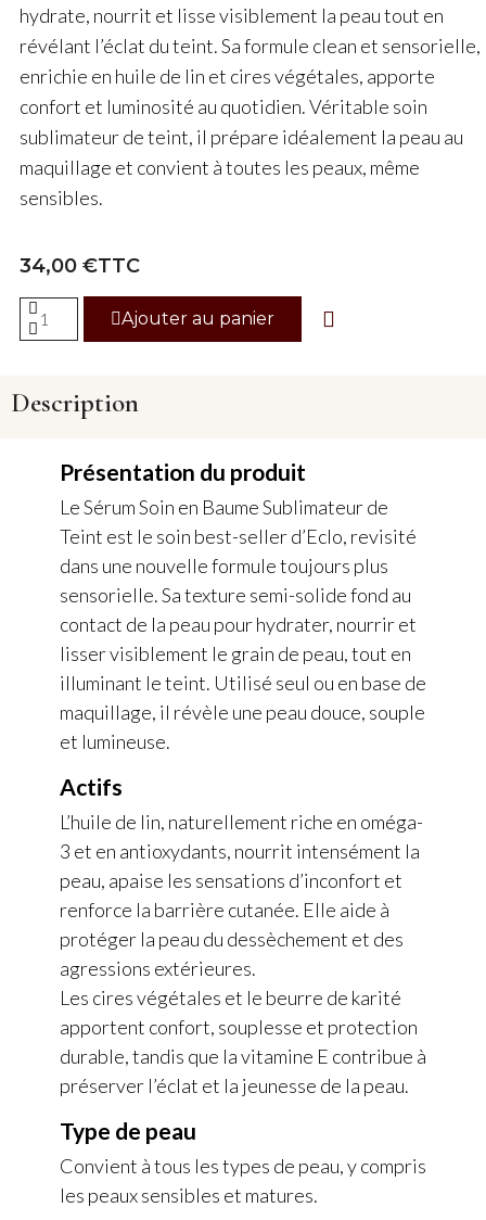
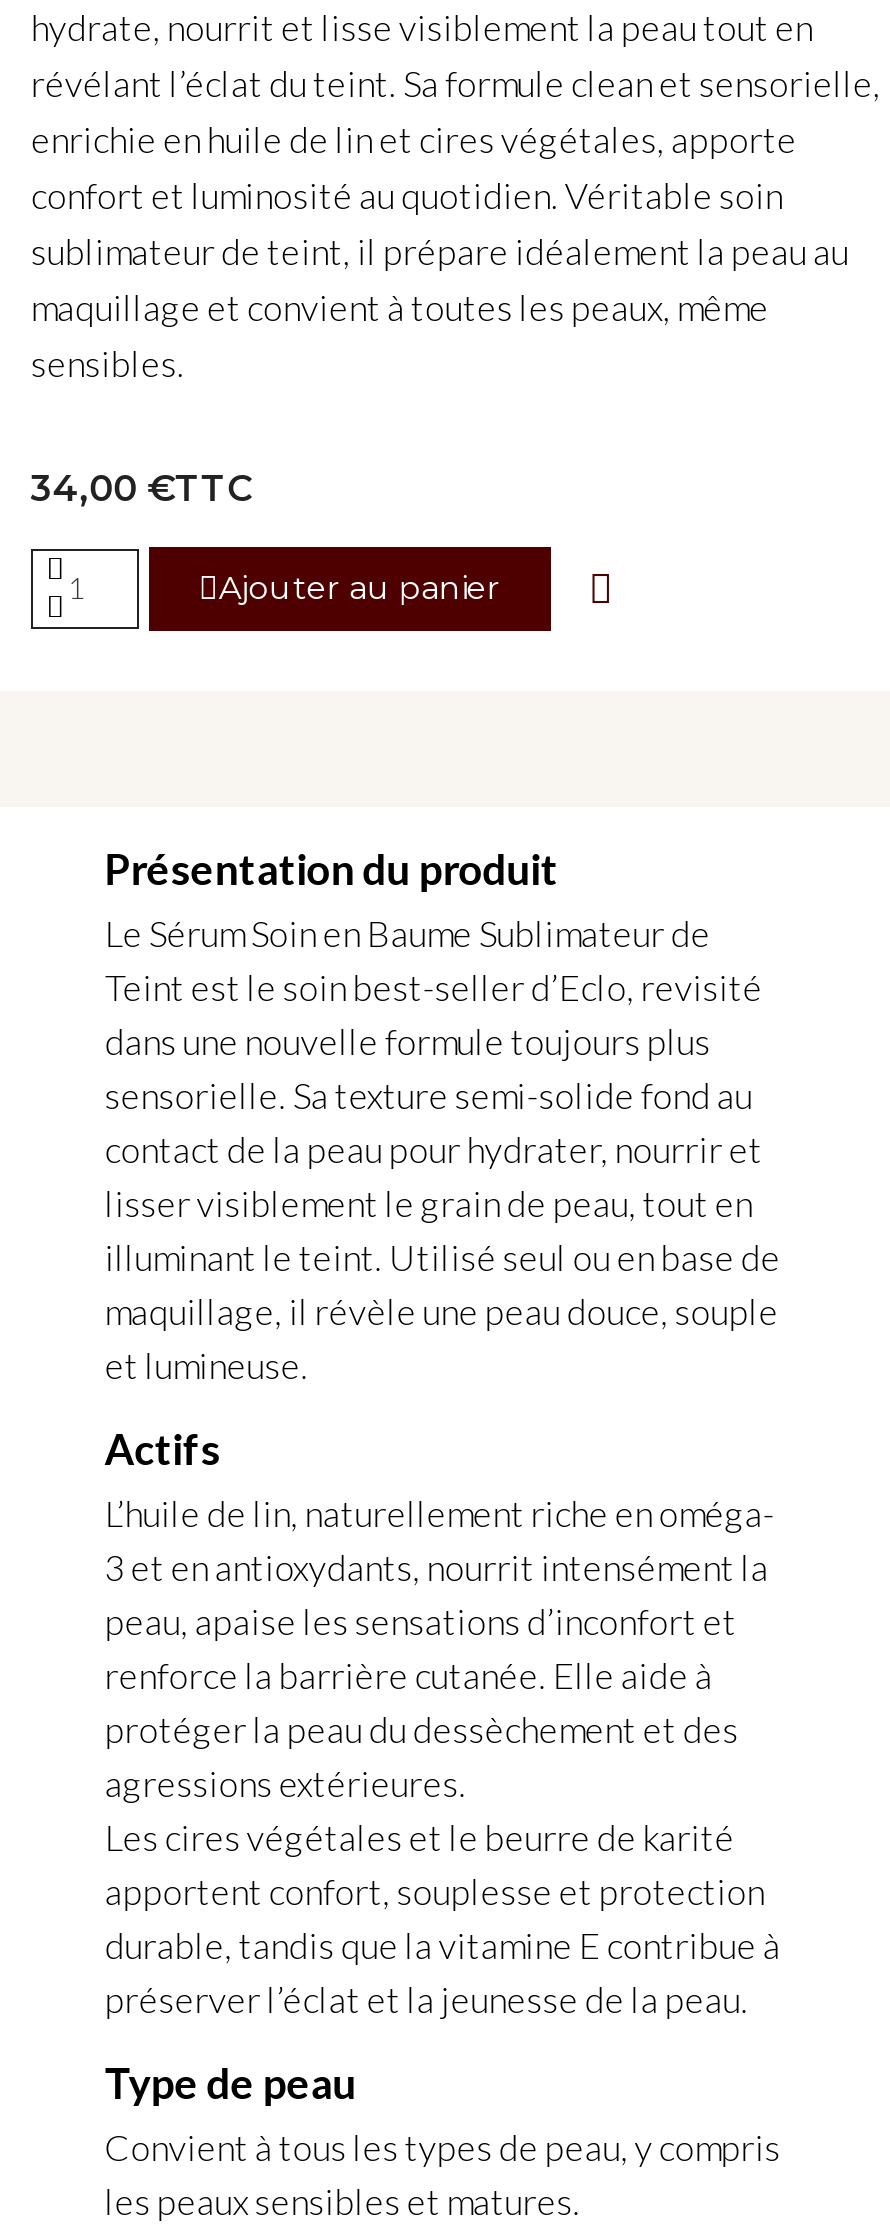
[11,386,139,419] Description -> none

